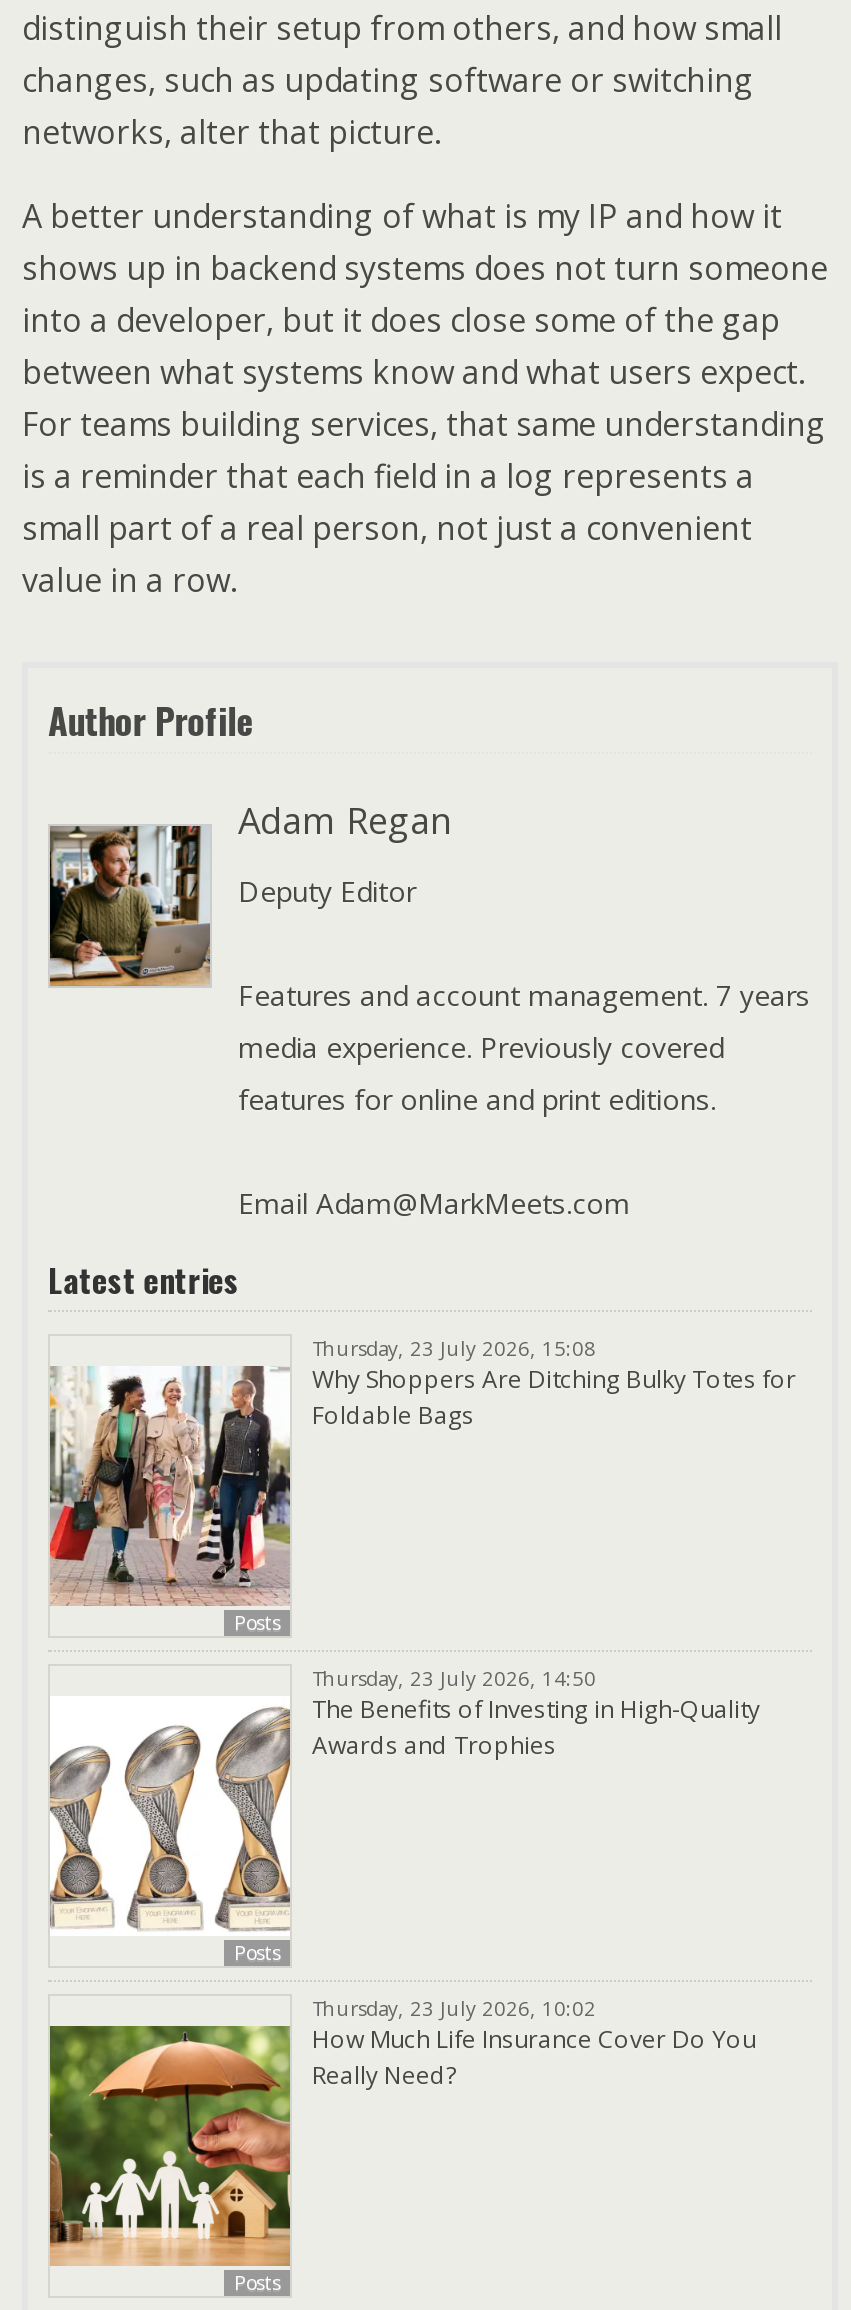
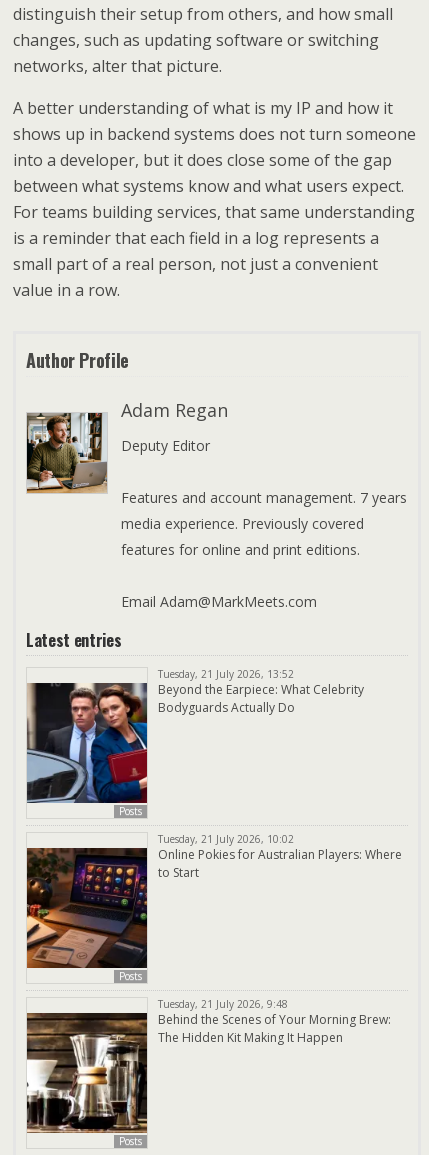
[48,1334,796,1606] [image] | Thursday, 23 July 2026, 15:08 | Why Shoppers Are Ditching Bulky Totes for | Foldable Bags -> [26,667,364,804] [image] | Tuesday, 21 July 2026, 13:52 | Beyond the Earpiece: What Celebrity | Bodyguards Actually Do
[48,1664,760,1938] [image] | Thursday, 23 July 2026, 14:50 | The Benefits of Investing in High-Quality | Awards and Trophies -> [26,832,402,969] [image] | Tuesday, 21 July 2026, 10:02 | Online Pokies for Australian Players: Where | to Start
[48,1994,756,2266] [image] | Thursday, 23 July 2026, 10:02 | How Much Life Insurance Cover Do You | Really Need? -> [26,997,391,1134] [image] | Tuesday, 21 July 2026, 9:48 | Behind the Scenes of Your Morning Brew: | The Hidden Kit Making It Happen

